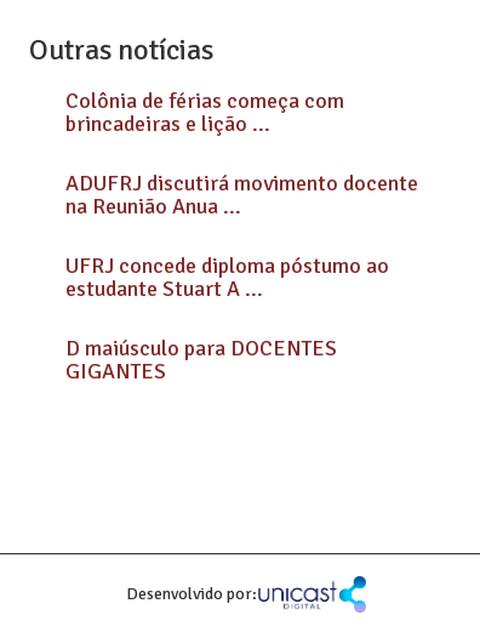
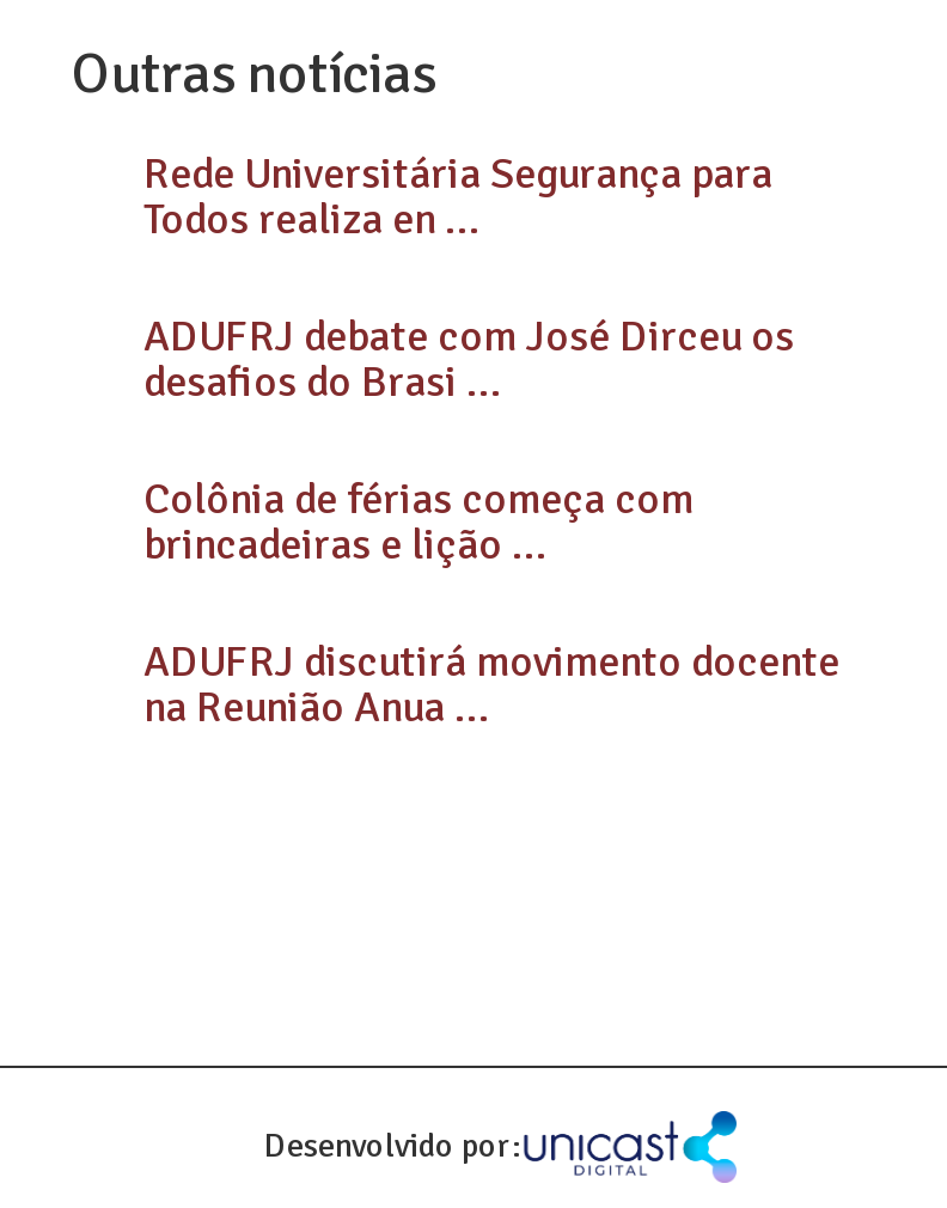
none -> [143,147,794,408] Rede Universitária Segurança para | Todos realiza en ... | ADUFRJ debate com José Dirceu os | desafios do Brasi ...
moved [65,87,418,220] -> [143,472,839,733]: Colônia de férias começa com | brincadeiras e lição ... | ADUFRJ discutirá movimento docente | na Reunião Anua ...
[65,252,389,385] UFRJ concede diploma póstumo ao | estudante Stuart A ... | D maiúsculo para DOCENTES | GIGANTES -> none

